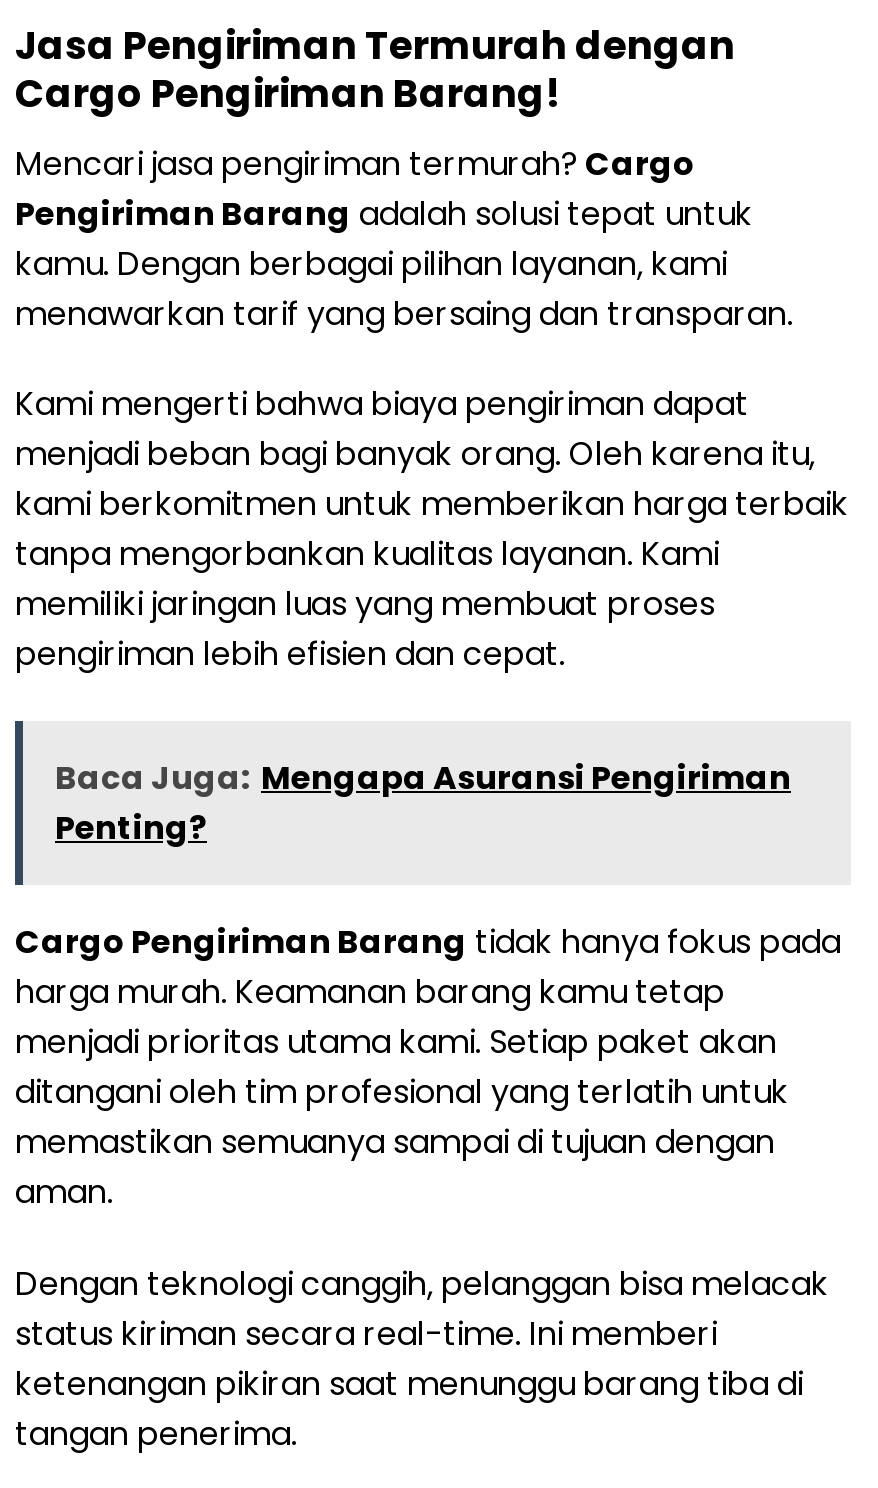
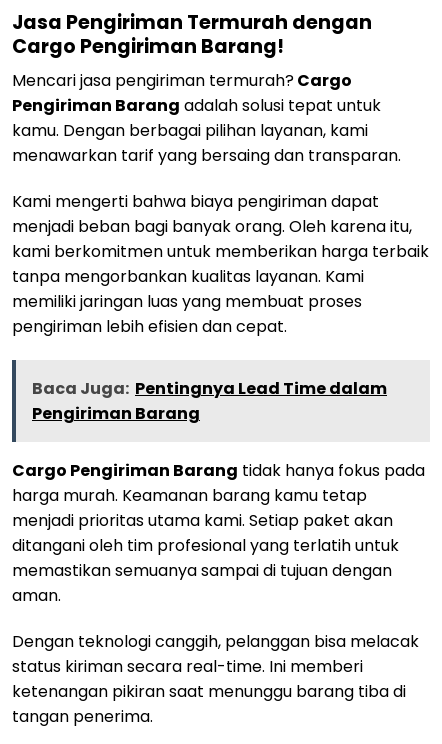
[55,755,791,851] Baca Juga: Mengapa Asuransi Pengiriman | Penting? -> [32,377,387,425] Baca Juga: Pentingnya Lead Time dalam | Pengiriman Barang

